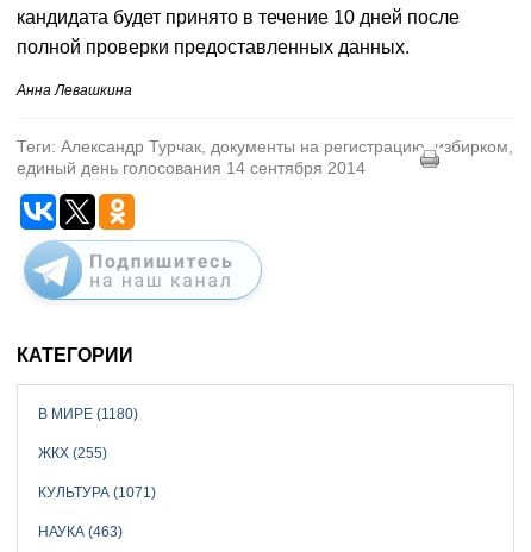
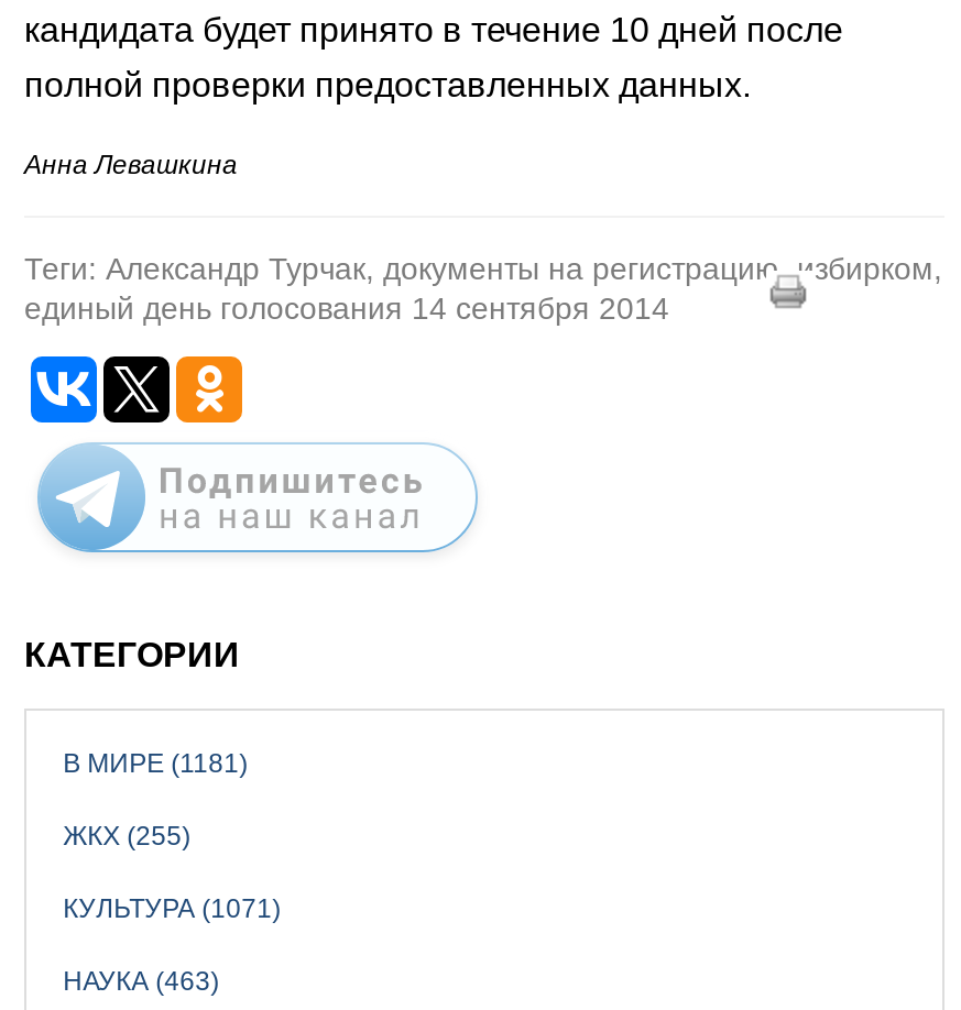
[38,405,138,422] В МИРЕ (1180) -> [63,747,248,778] В МИРЕ (1181)

